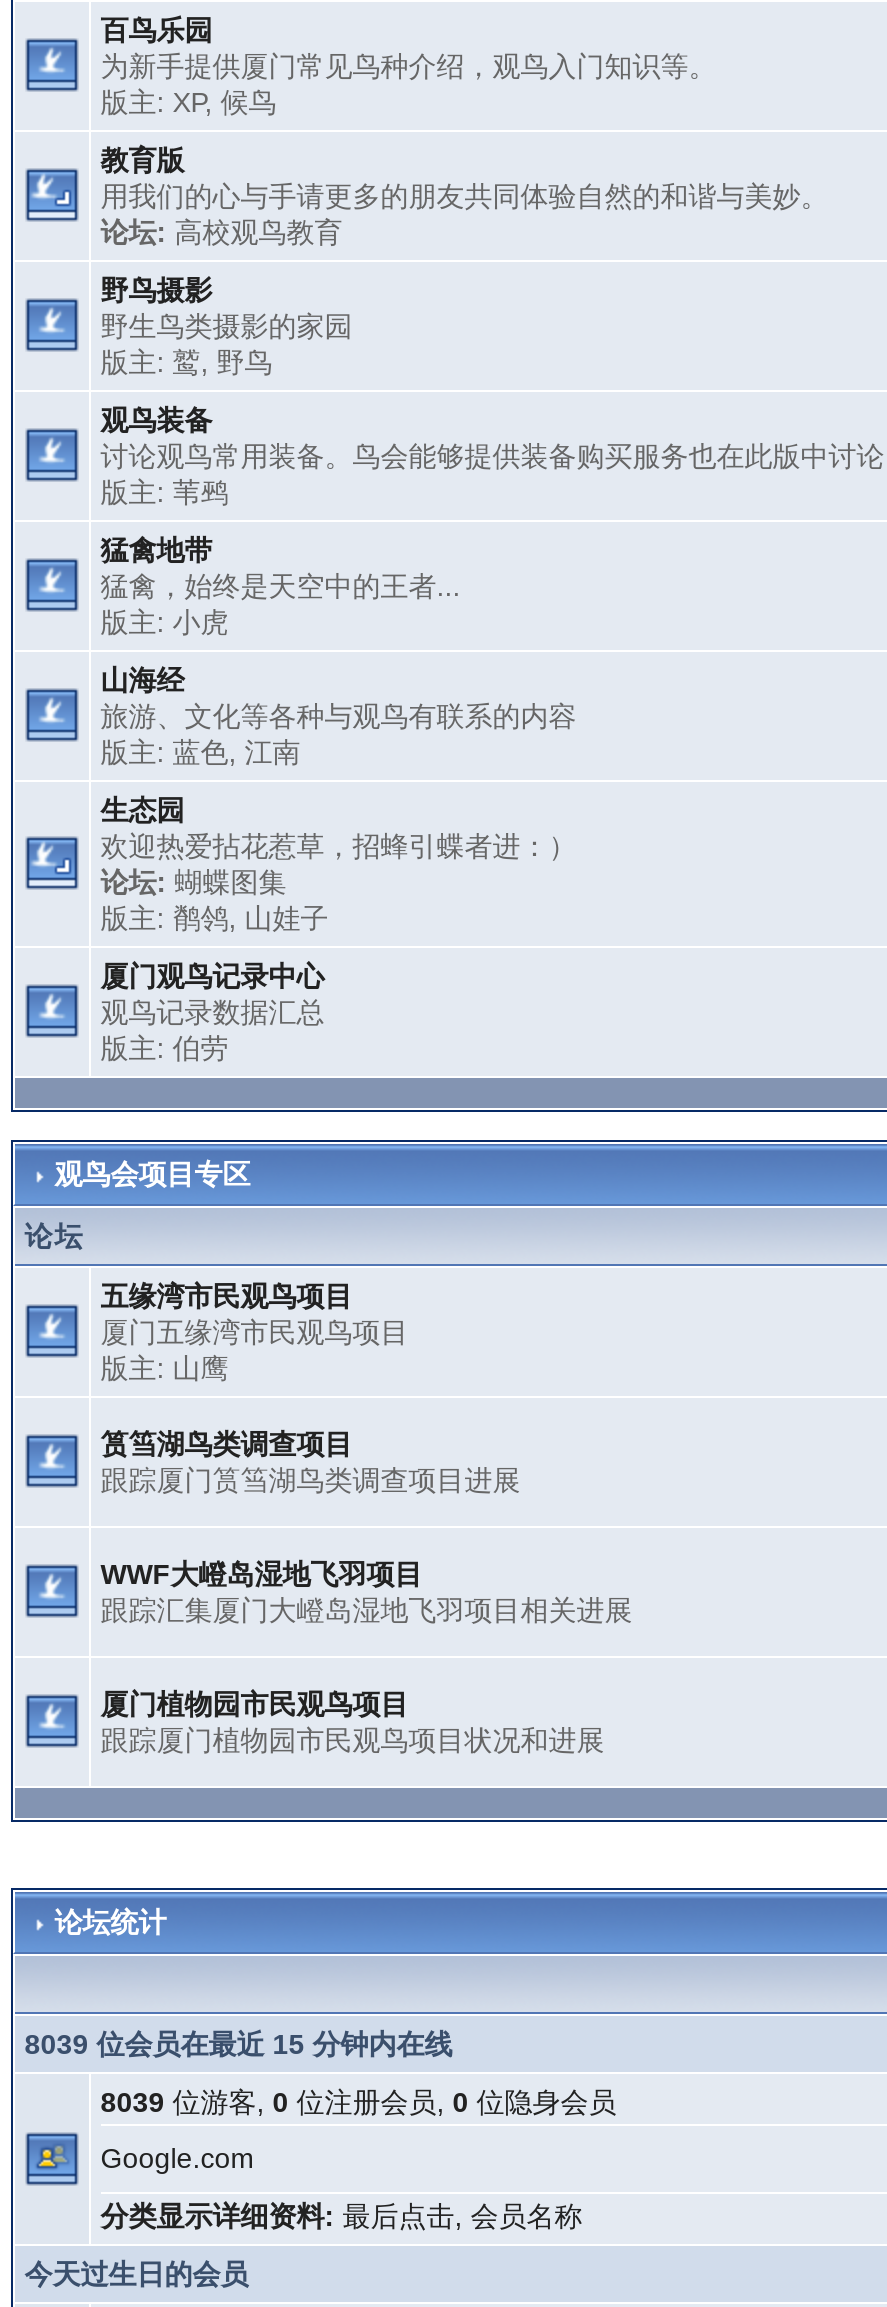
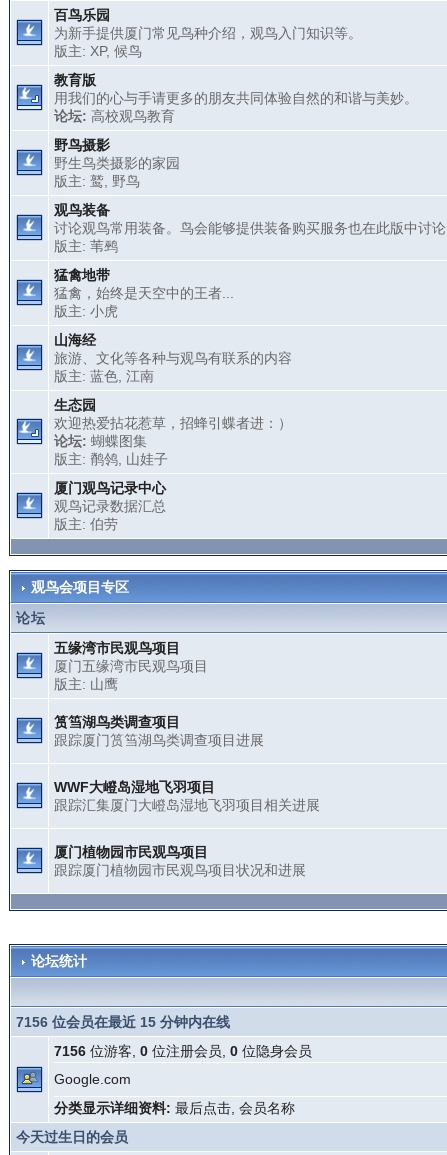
[25,2028,453,2060] 8039 位会员在最近 15 分钟内在线 -> [16,1014,230,1030] 7156 位会员在最近 15 分钟内在线
[101,2086,617,2118] 8039位游客, 0位注册会员, 0位隐身会员 -> [54,1043,312,1059] 7156位游客, 0位注册会员, 0位隐身会员

